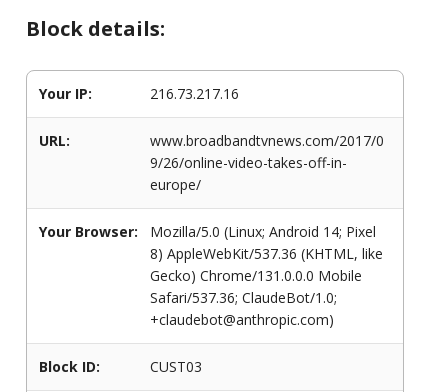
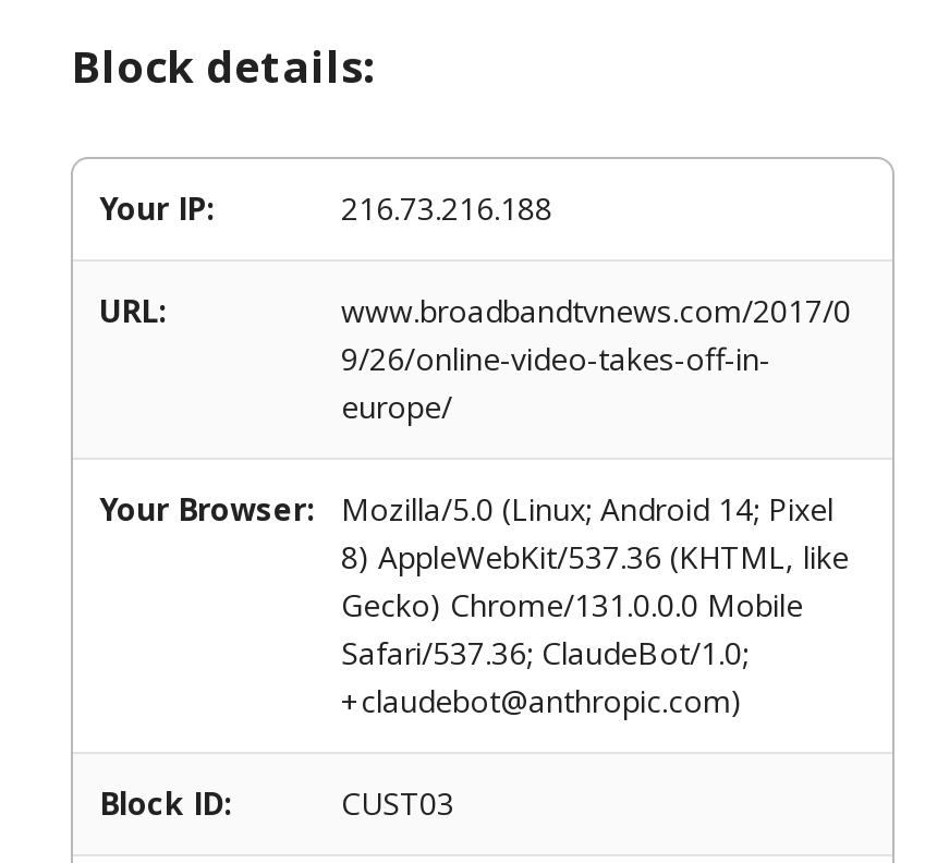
[150,84,239,103] 216.73.217.16 -> [341,187,552,229] 216.73.216.188

